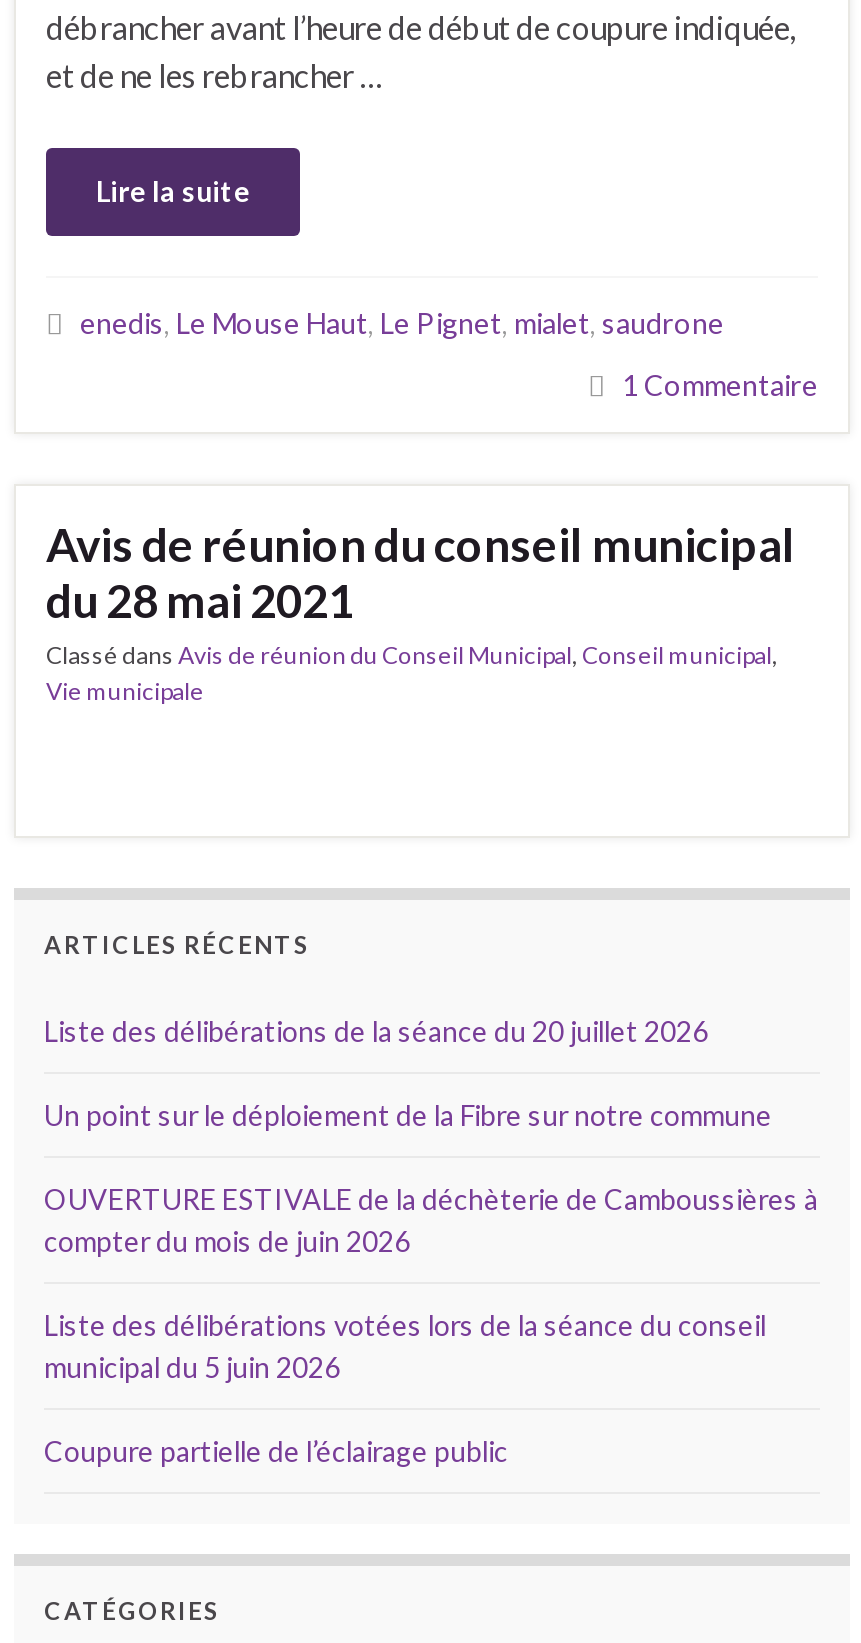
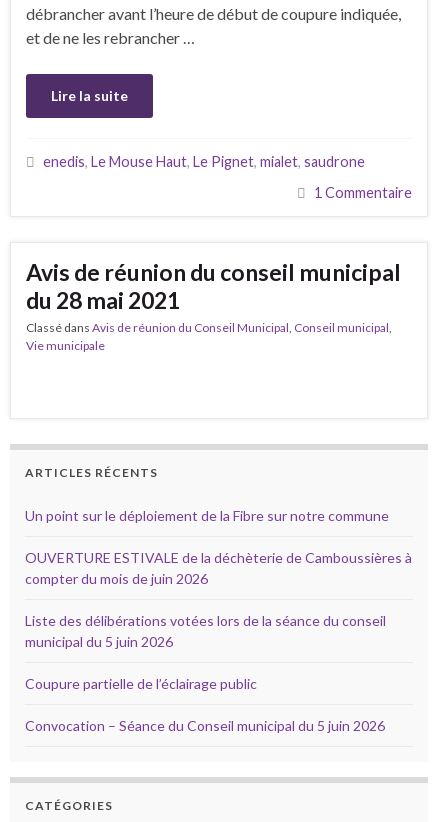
[44,1014,708,1048] Liste des délibérations de la séance du 20 juillet 2026 -> none
moved [44,1098,818,1468] -> [25,507,412,692]: Un point sur le déploiement de la Fibre sur notre commune | OUVERTURE ESTIVALE de la déchèterie de Camboussières à | compter du mois de juin 2026 | Liste des délibérations votées lors de la séance du conseil | municipal du 5 juin 2026 | Coupure partielle de l’éclairage public
none -> [25,717,385,734] Convocation – Séance du Conseil municipal du 5 juin 2026

